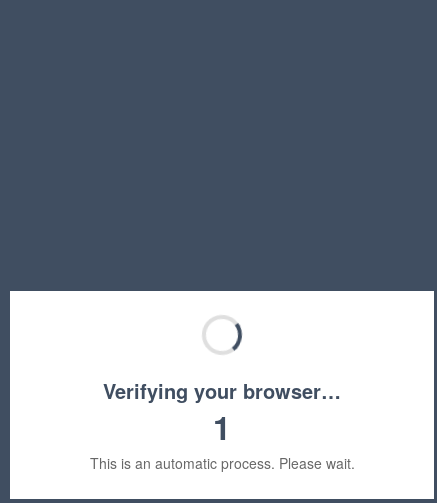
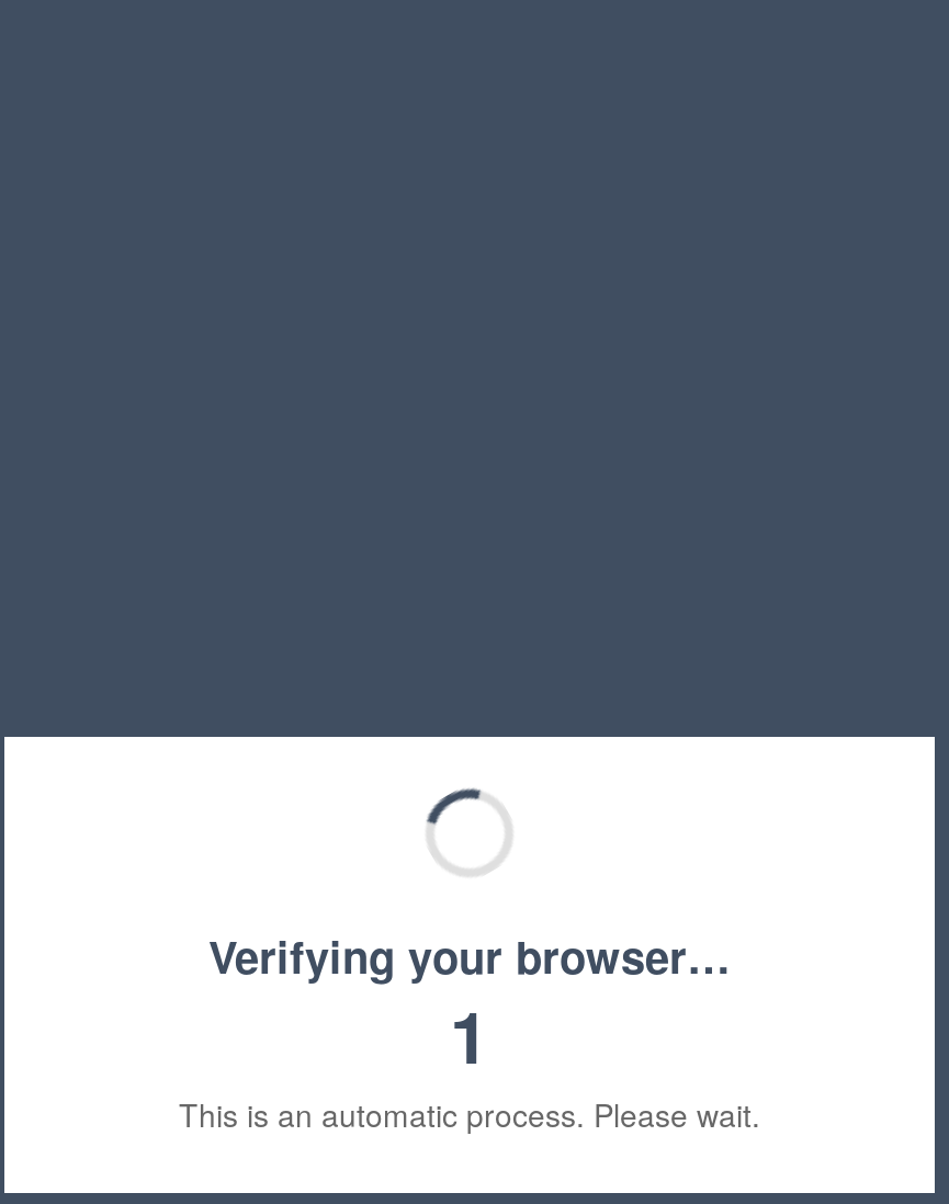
[203,315,243,351] [image] -> [426,787,513,866] [image]

